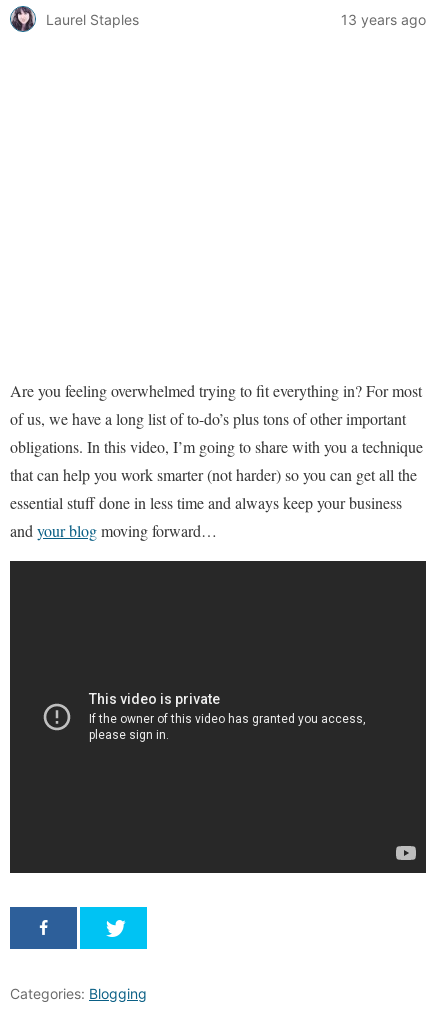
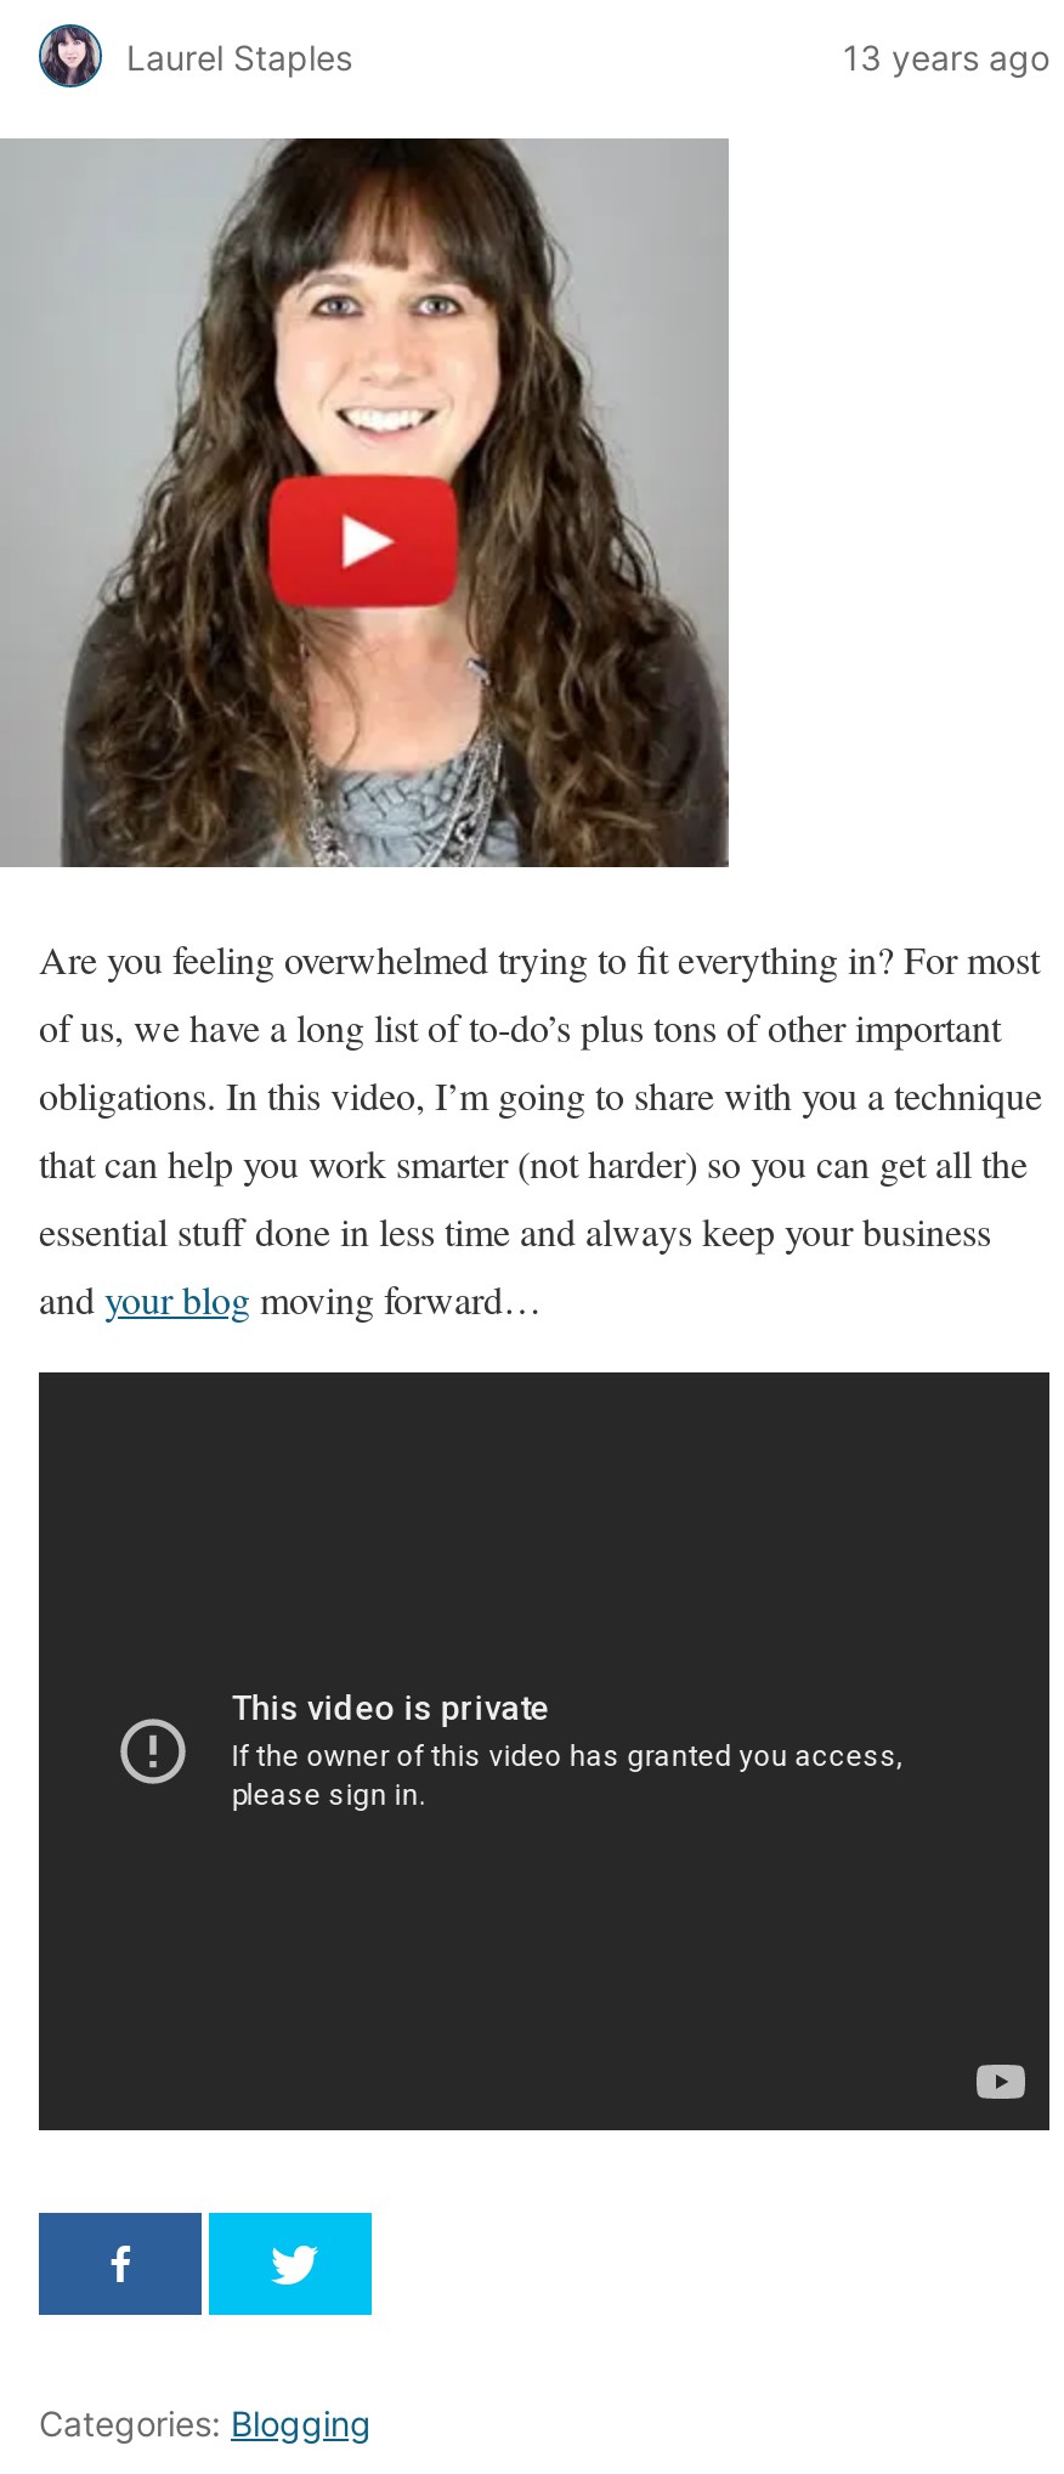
none -> [7,136,731,870] [image]

